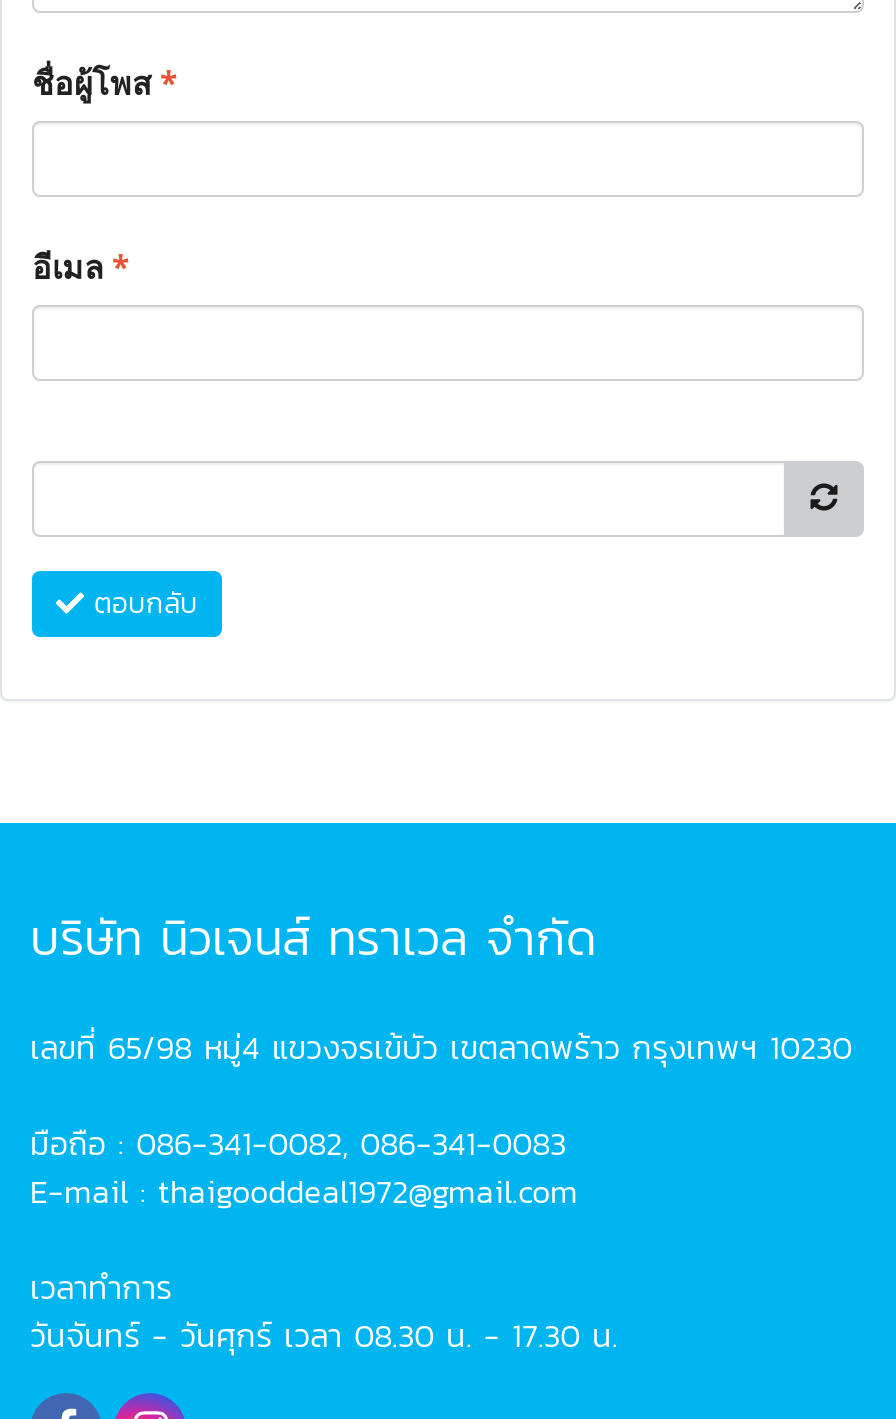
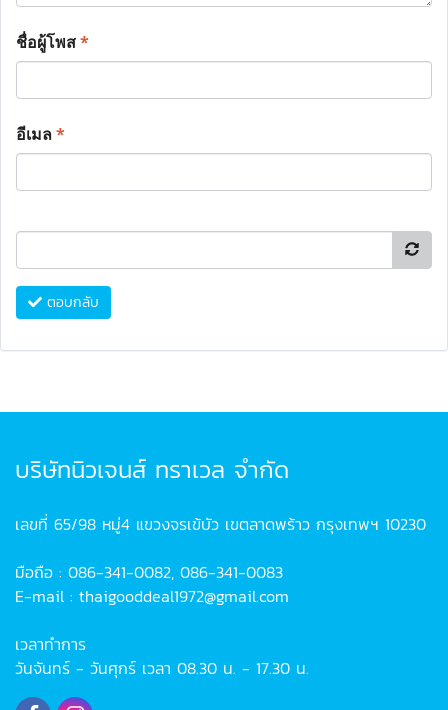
[30,903,596,973] บริษัท นิวเจนส์ ทราเวล จำกัด -> [15,452,289,487] บริษัทนิวเจนส์ ทราเวล จำกัด

